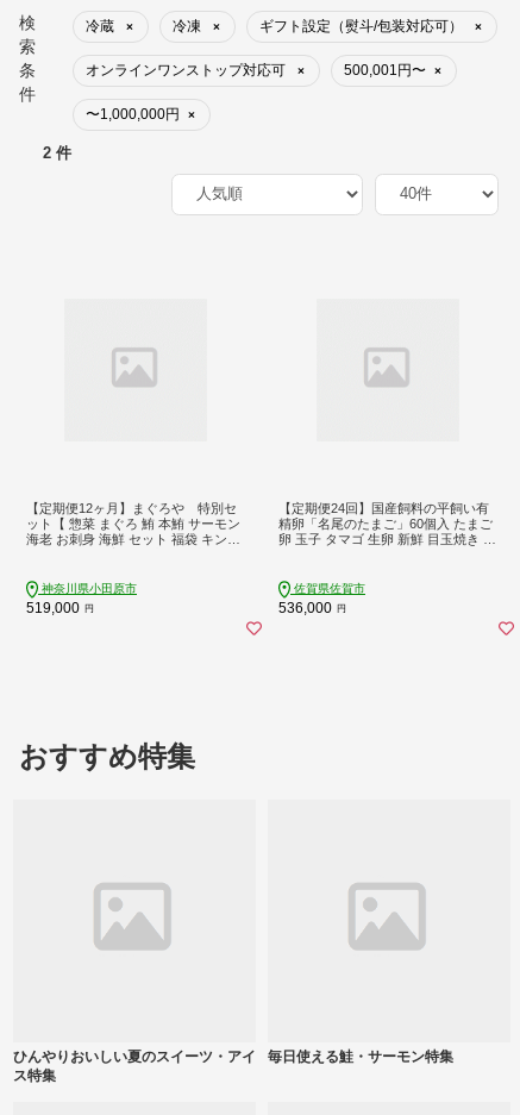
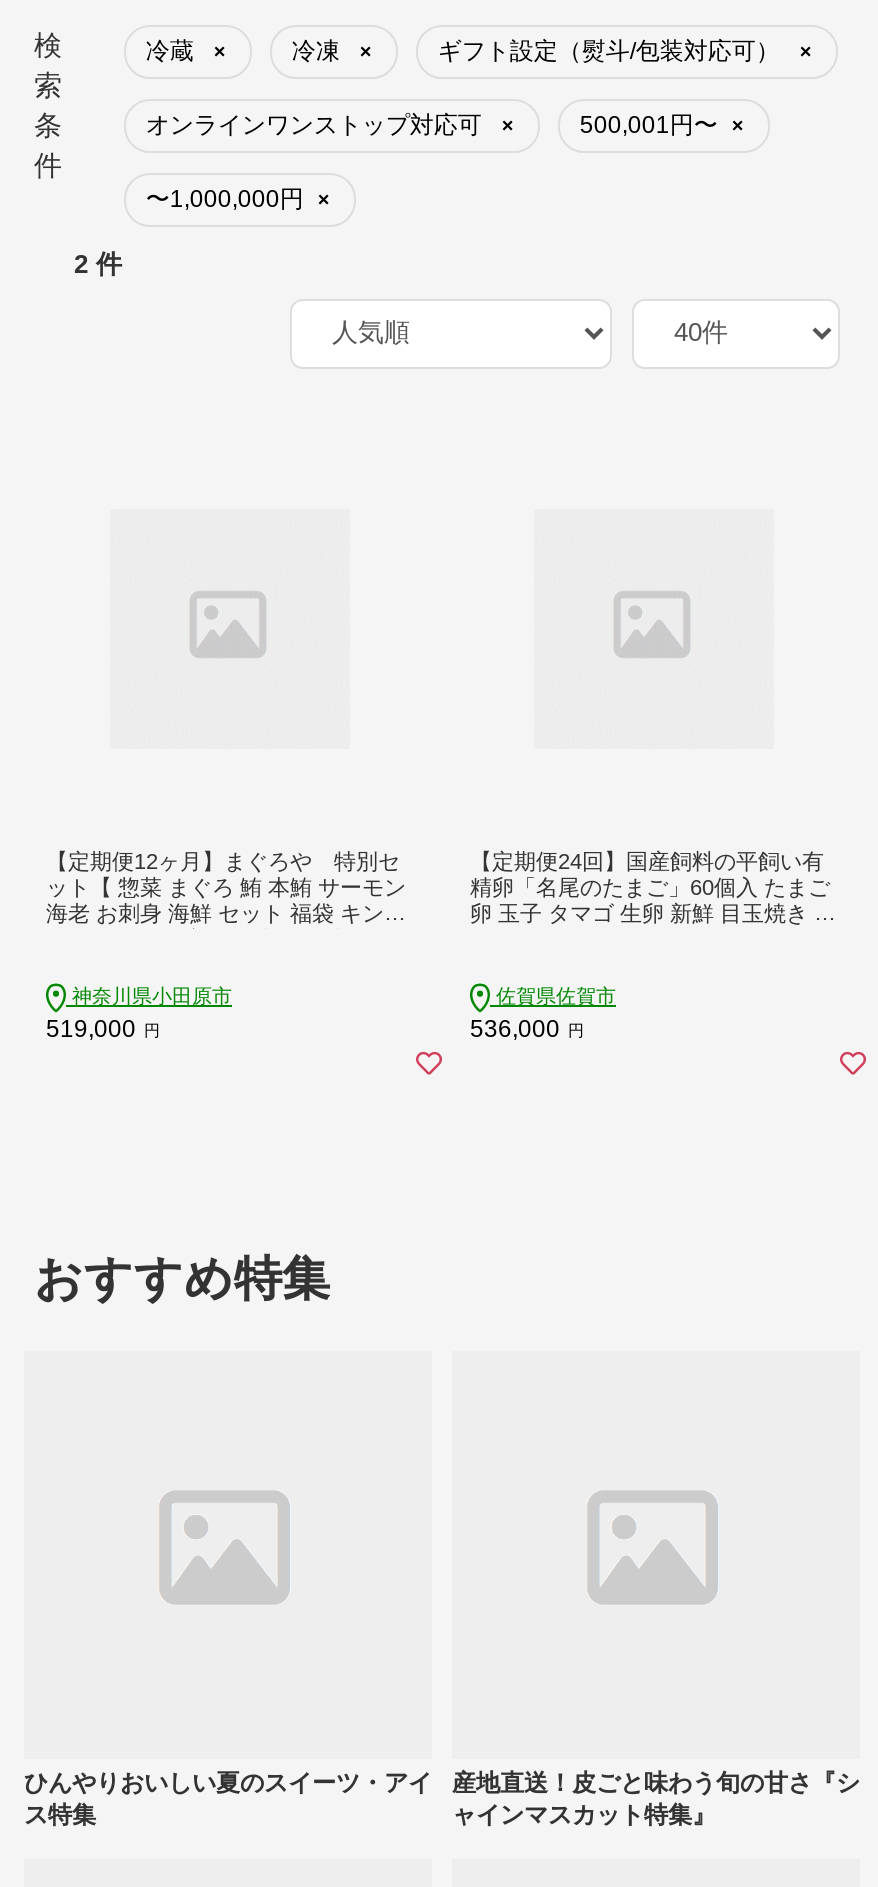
[268,1048,453,1065] 毎日使える鮭・サーモン特集 -> [452,1768,860,1828] 産地直送！皮ごと味わう旬の甘さ『シ | ャインマスカット特集』

